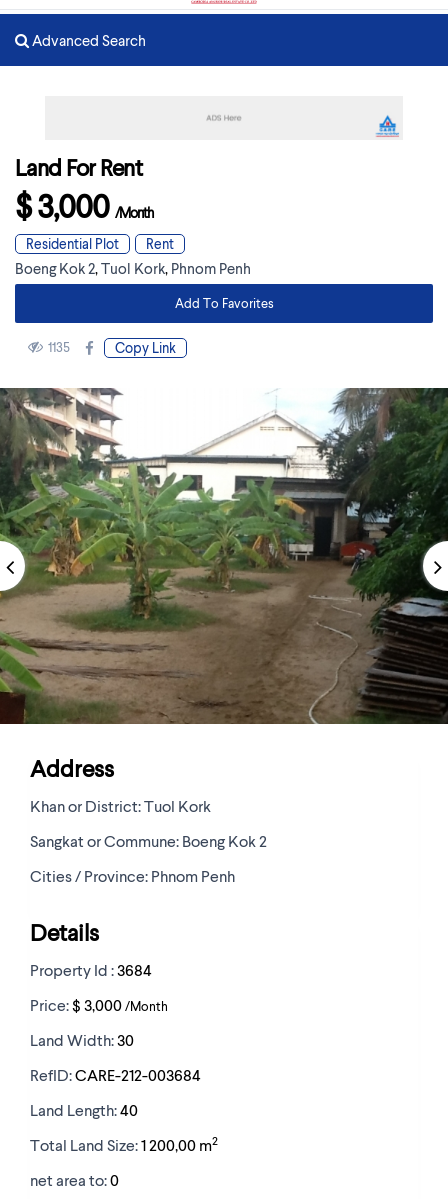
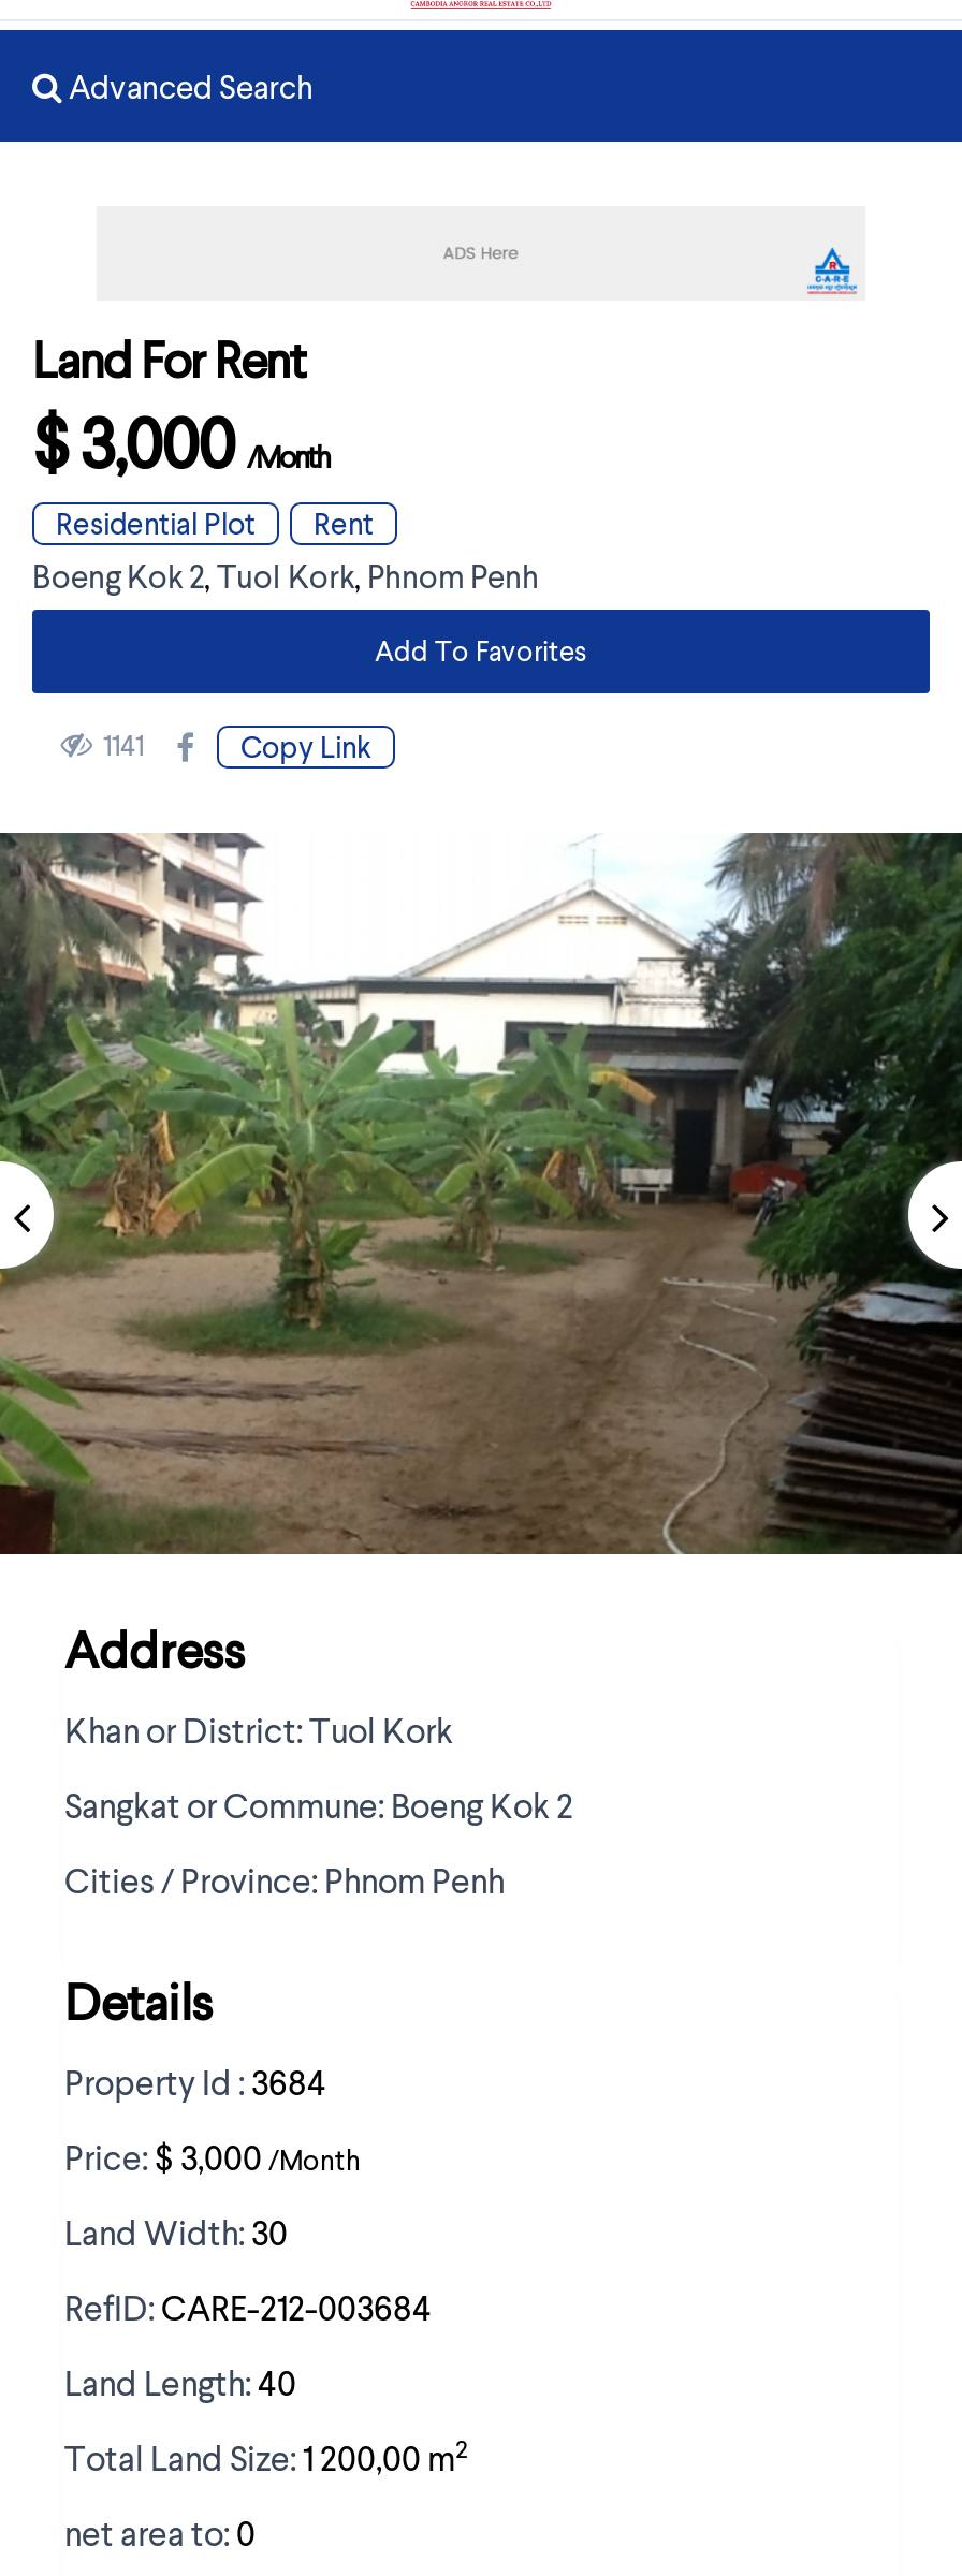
[48,339,70,355] 1135 -> [103,728,144,762] 1141

